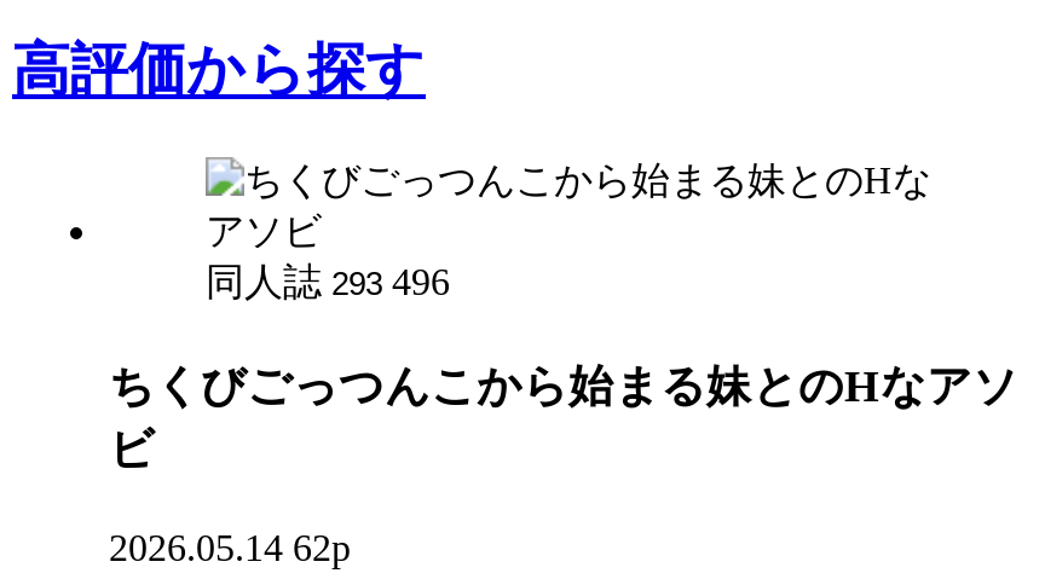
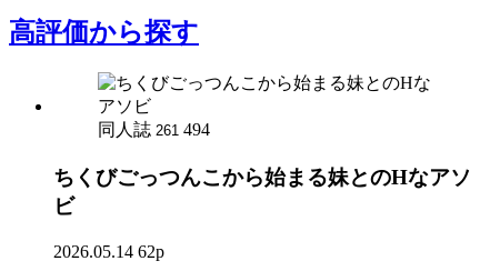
[206,262,450,303] 同人誌 293 496 -> [98,120,210,139] 同人誌 261 494

